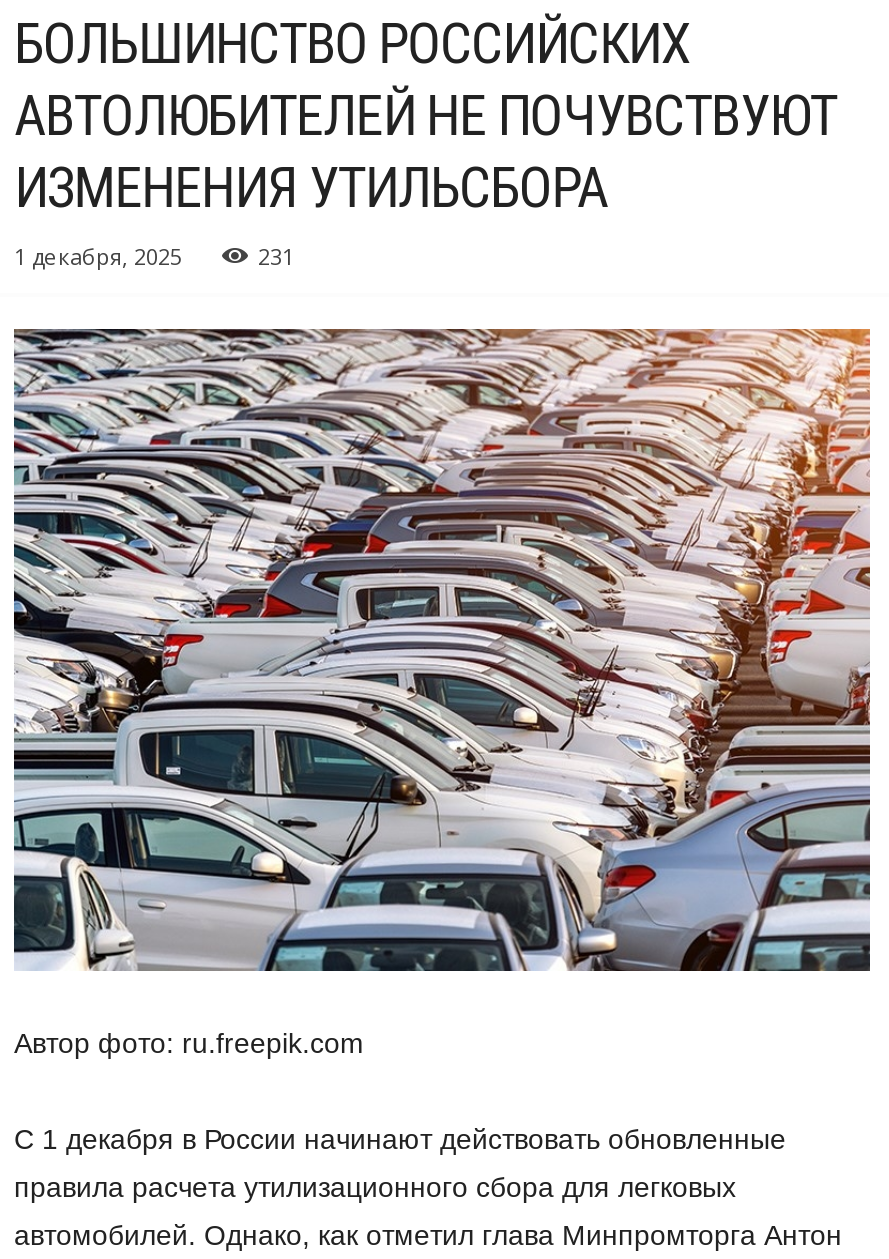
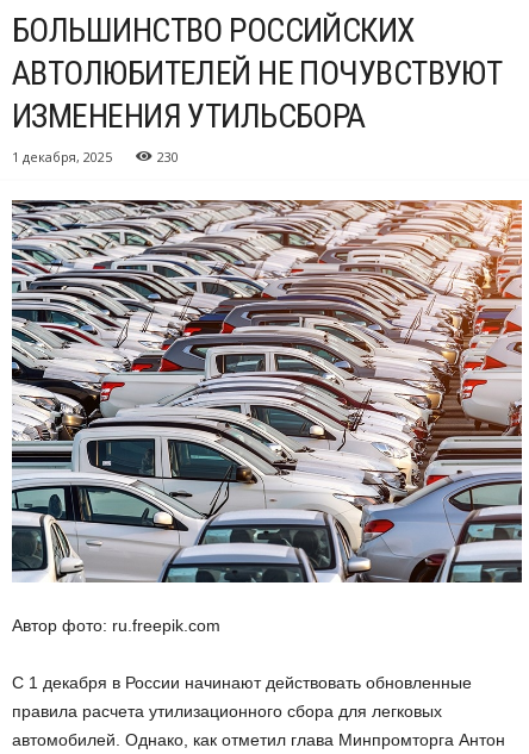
[258,241,294,271] 231 -> [157,147,179,165] 230

